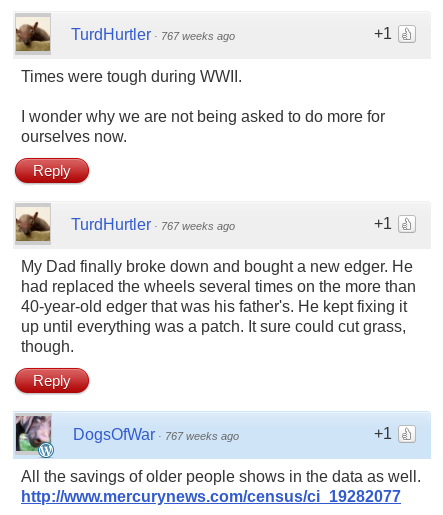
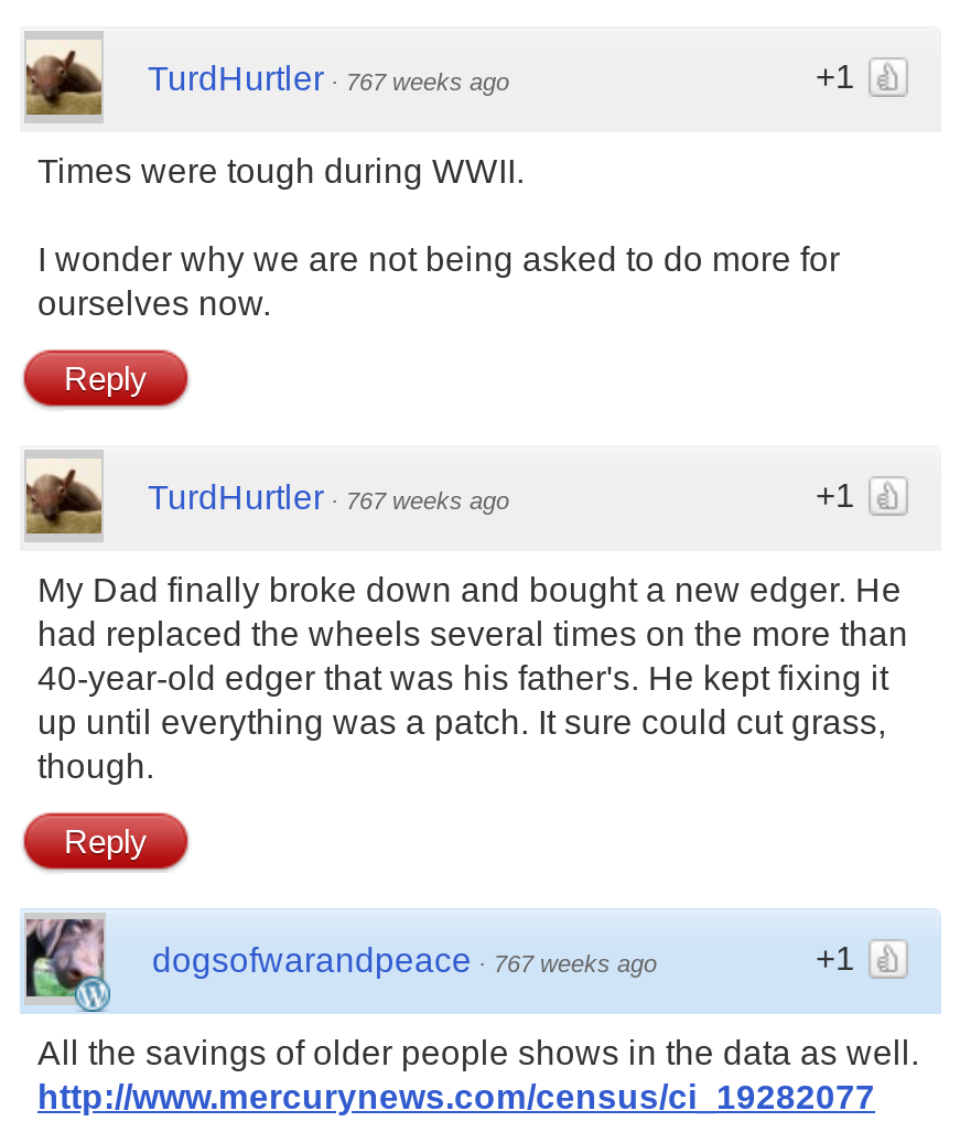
[73,426,239,443] DogsOfWar · 767 weeks ago -> [152,941,657,978] dogsofwarandpeace · 767 weeks ago

